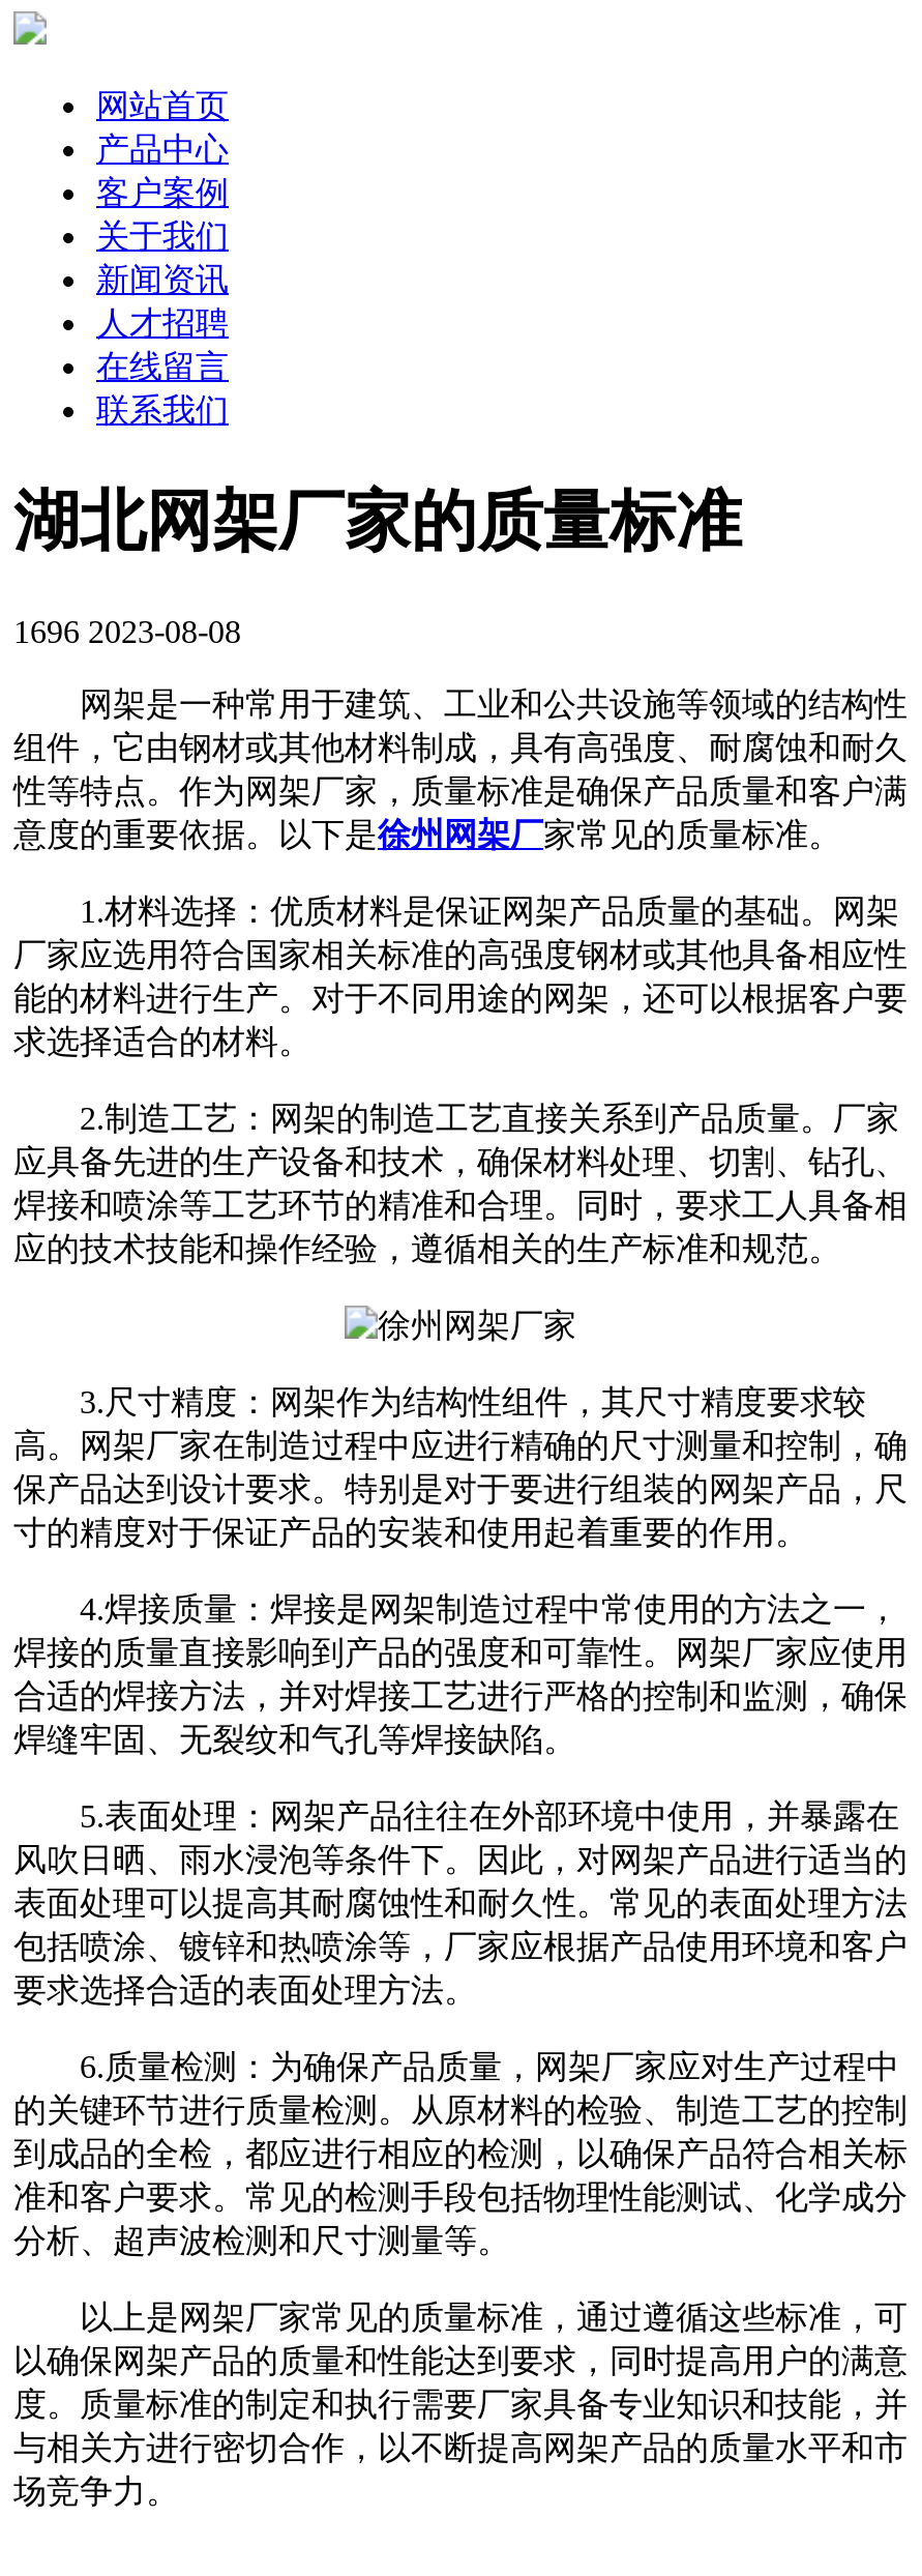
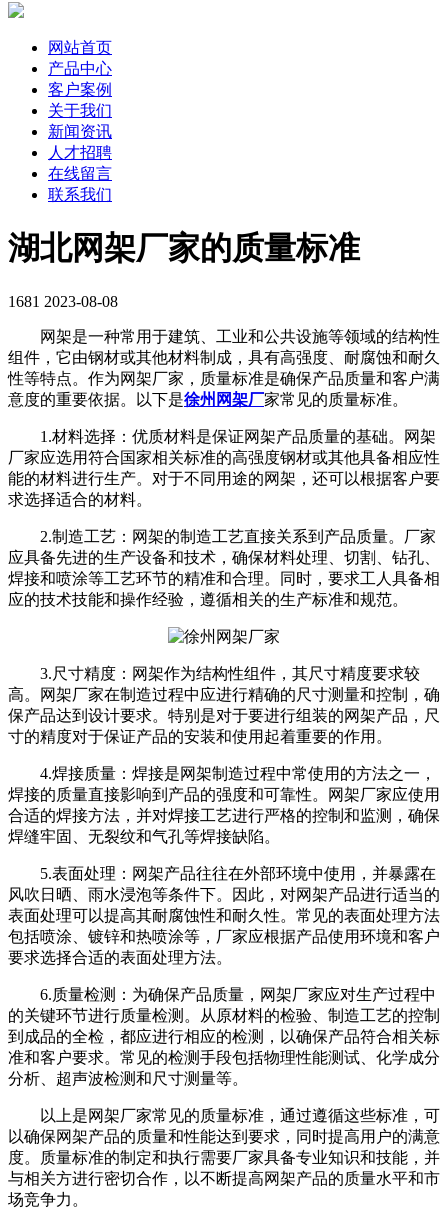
[13,614,241,649] 1696 2023-08-08 -> [8,293,118,310] 1681 2023-08-08

